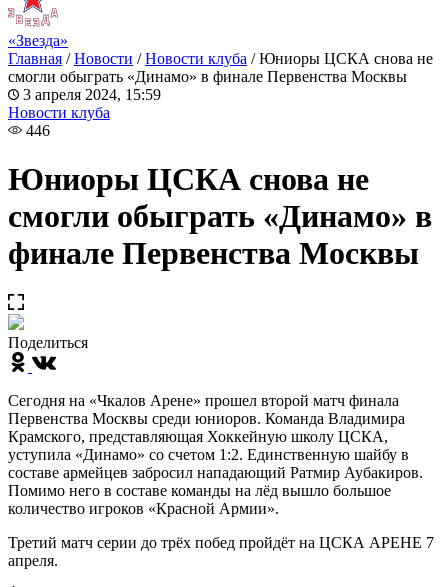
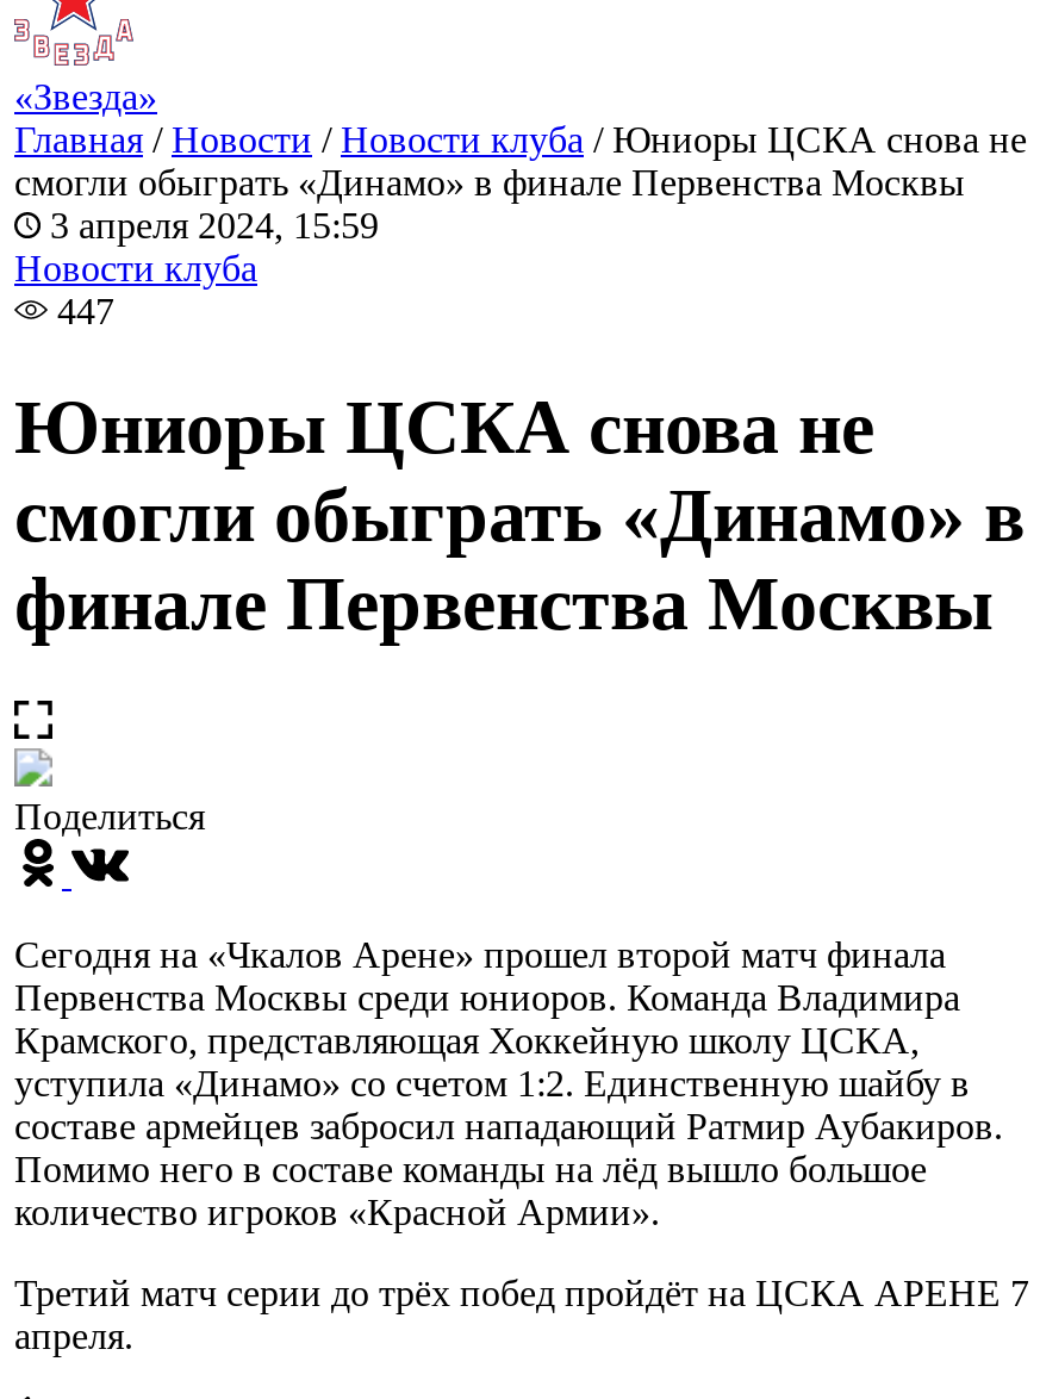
[22,122,50,139] 446 -> [48,290,114,331] 447

